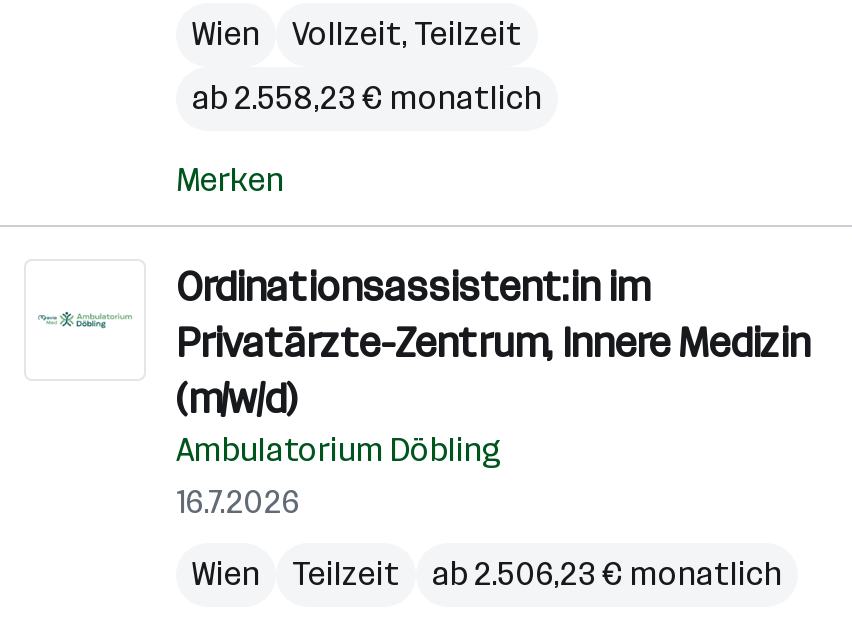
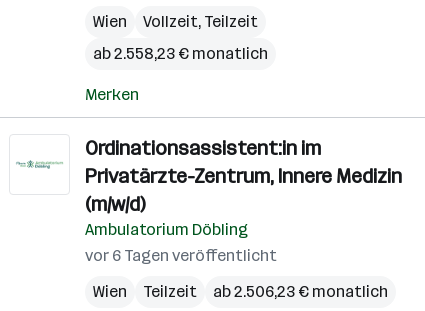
[176,483,300,521] 16.7.2026 -> [85,246,277,265] vor 6 Tagen veröffentlicht

